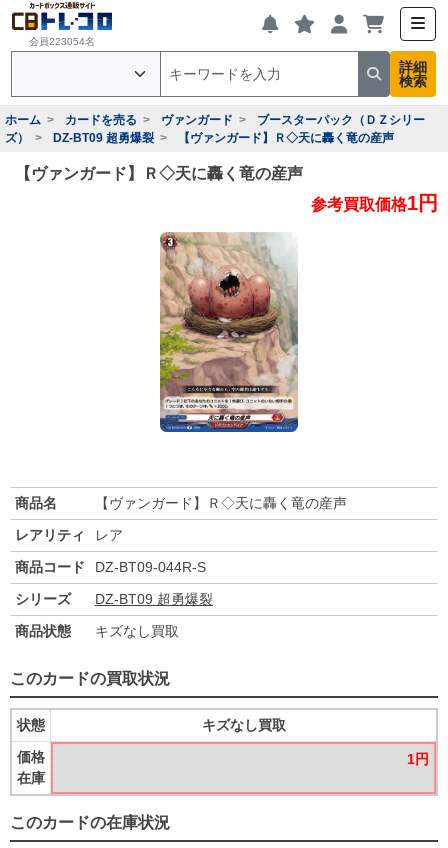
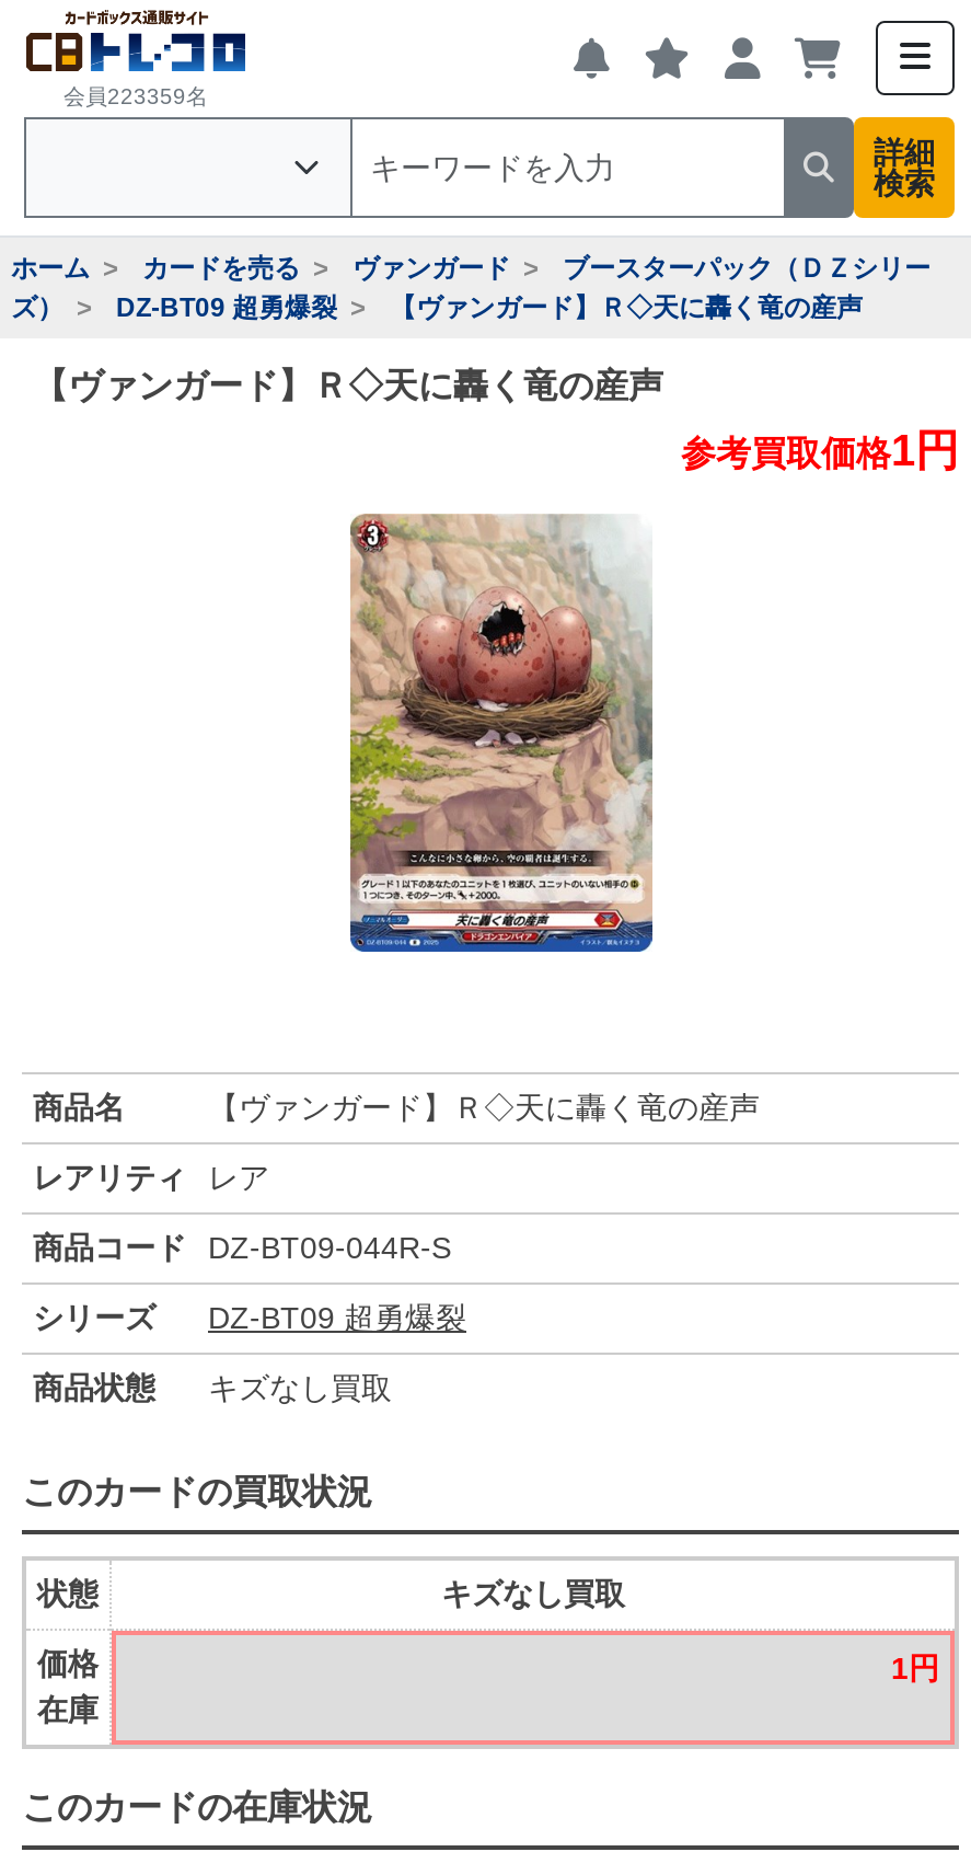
[29,36,95,47] 会員223054名 -> [63,85,208,109] 会員223359名

